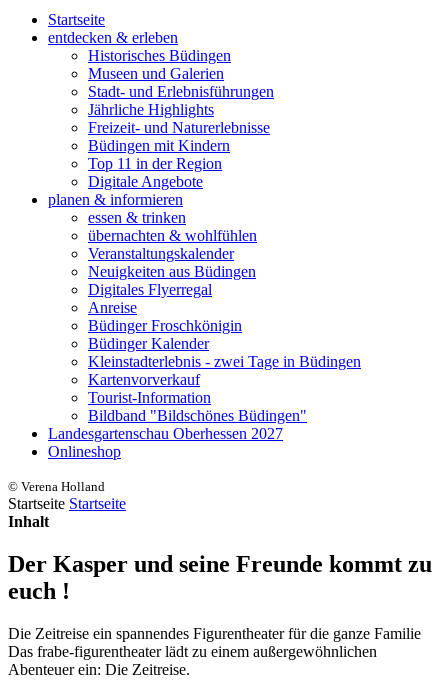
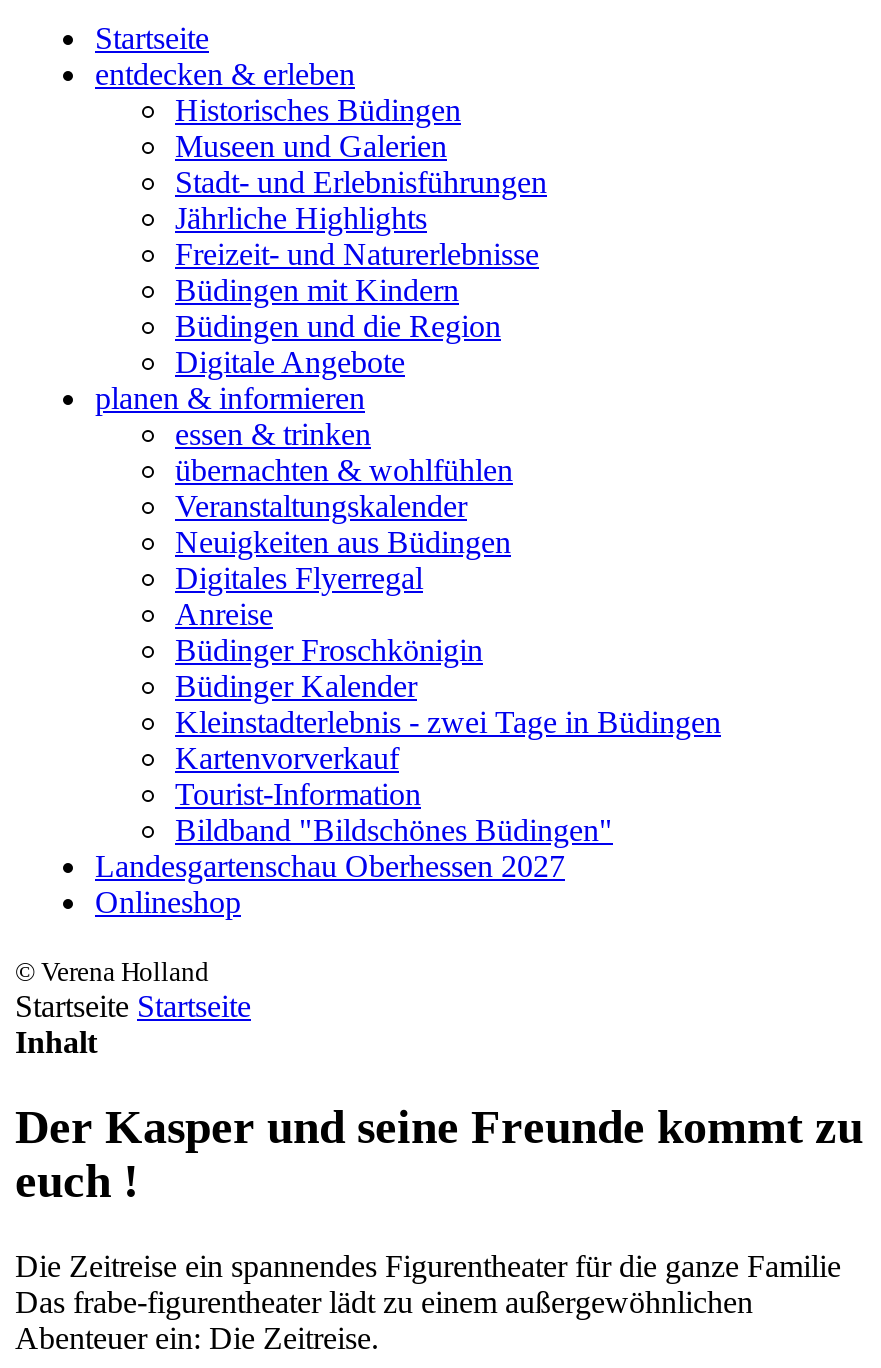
[88,155,222,172] Top 11 in der Region -> [175,309,501,343] Büdingen und die Region

